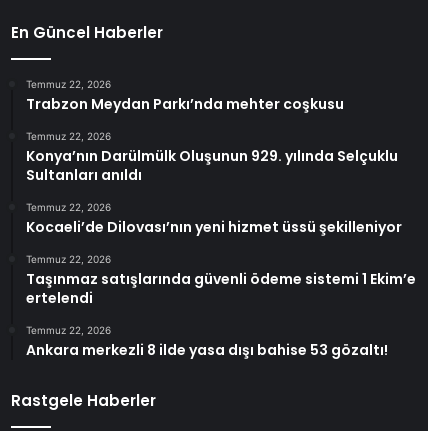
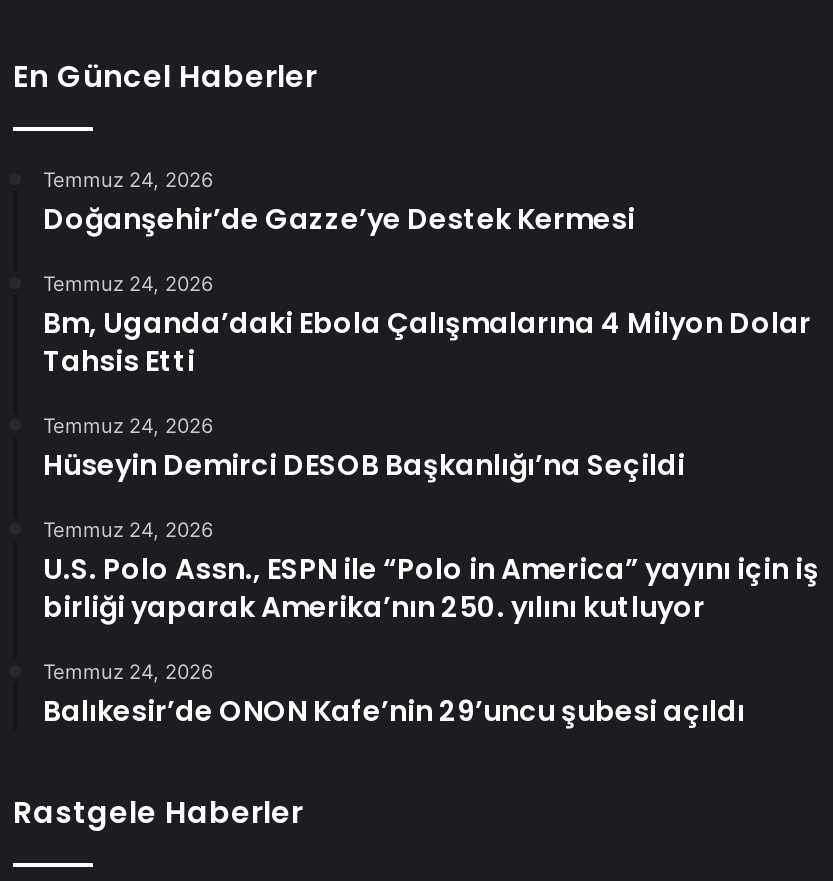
[26,77,344,113] Temmuz 22, 2026 | Trabzon Meydan Parkı’nda mehter coşkusu -> [43,168,635,240] Temmuz 24, 2026 | Doğanşehir’de Gazze’ye Destek Kermesi
[26,129,398,184] Temmuz 22, 2026 | Konya’nın Darülmülk Oluşunun 929. yılında Selçuklu | Sultanları anıldı -> [43,272,811,382] Temmuz 24, 2026 | Bm, Uganda’daki Ebola Çalışmalarına 4 Milyon Dolar | Tahsis Etti
[26,200,402,236] Temmuz 22, 2026 | Kocaeli’de Dilovası’nın yeni hizmet üssü şekilleniyor -> [43,414,685,486] Temmuz 24, 2026 | Hüseyin Demirci DESOB Başkanlığı’na Seçildi
[26,252,416,307] Temmuz 22, 2026 | Taşınmaz satışlarında güvenli ödeme sistemi 1 Ekim’e | ertelendi -> [43,518,819,628] Temmuz 24, 2026 | U.S. Polo Assn., ESPN ile “Polo in America” yayını için iş | birliği yaparak Amerika’nın 250. yılını kutluyor
[26,323,388,359] Temmuz 22, 2026 | Ankara merkezli 8 ilde yasa dışı bahise 53 gözaltı! -> [43,660,745,732] Temmuz 24, 2026 | Balıkesir’de ONON Kafe’nin 29’uncu şubesi açıldı

